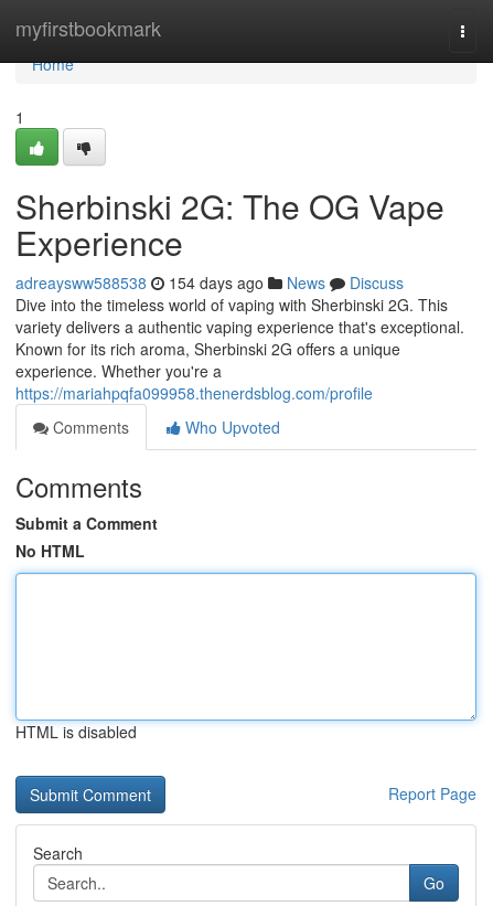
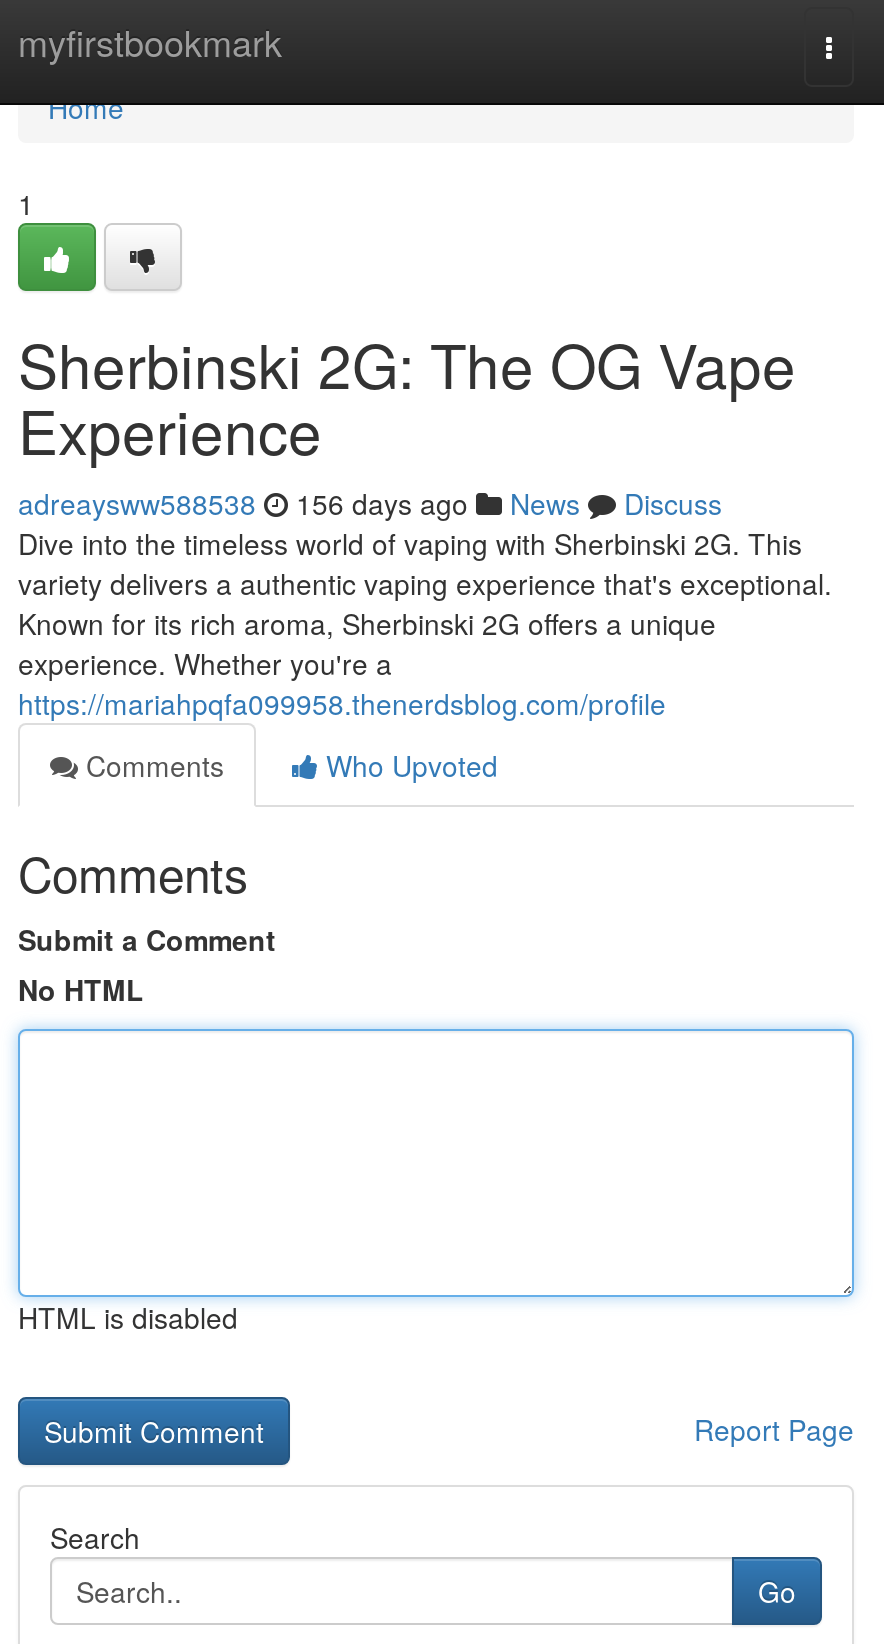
[15,271,404,294] adreaysww588538 154 days ago News Discuss -> [18,483,722,523] adreaysww588538 156 days ago News Discuss

